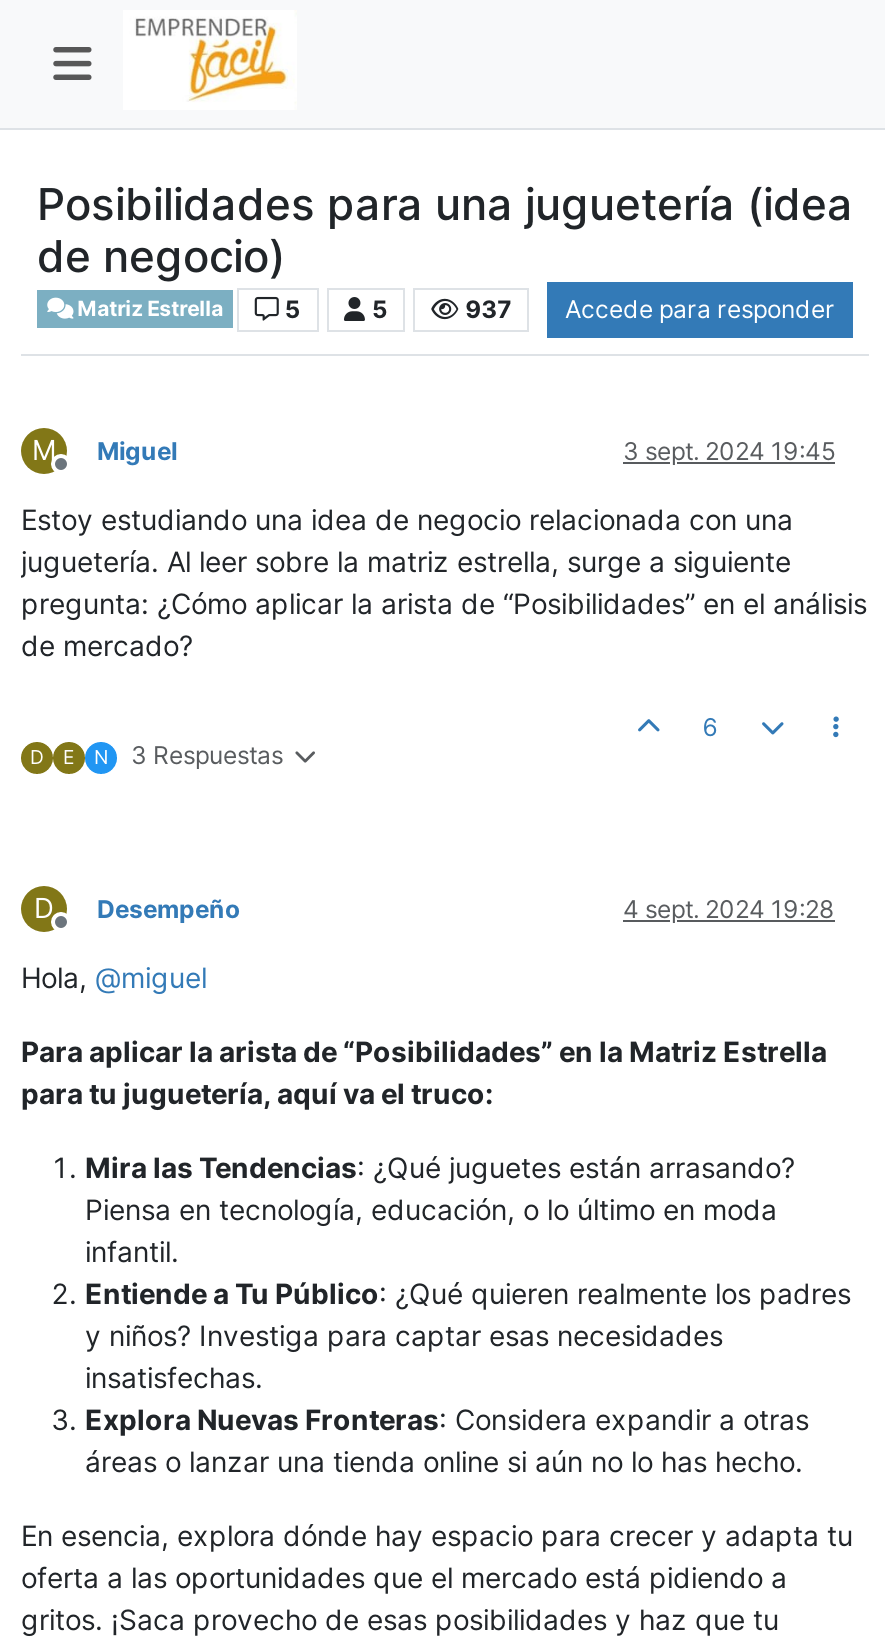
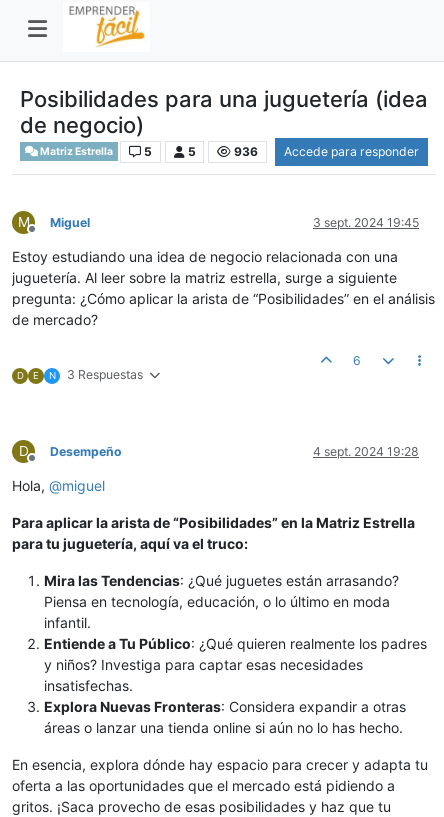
[465,294,835,324] 937 Accede para responder -> [234,144,419,159] 936 Accede para responder

